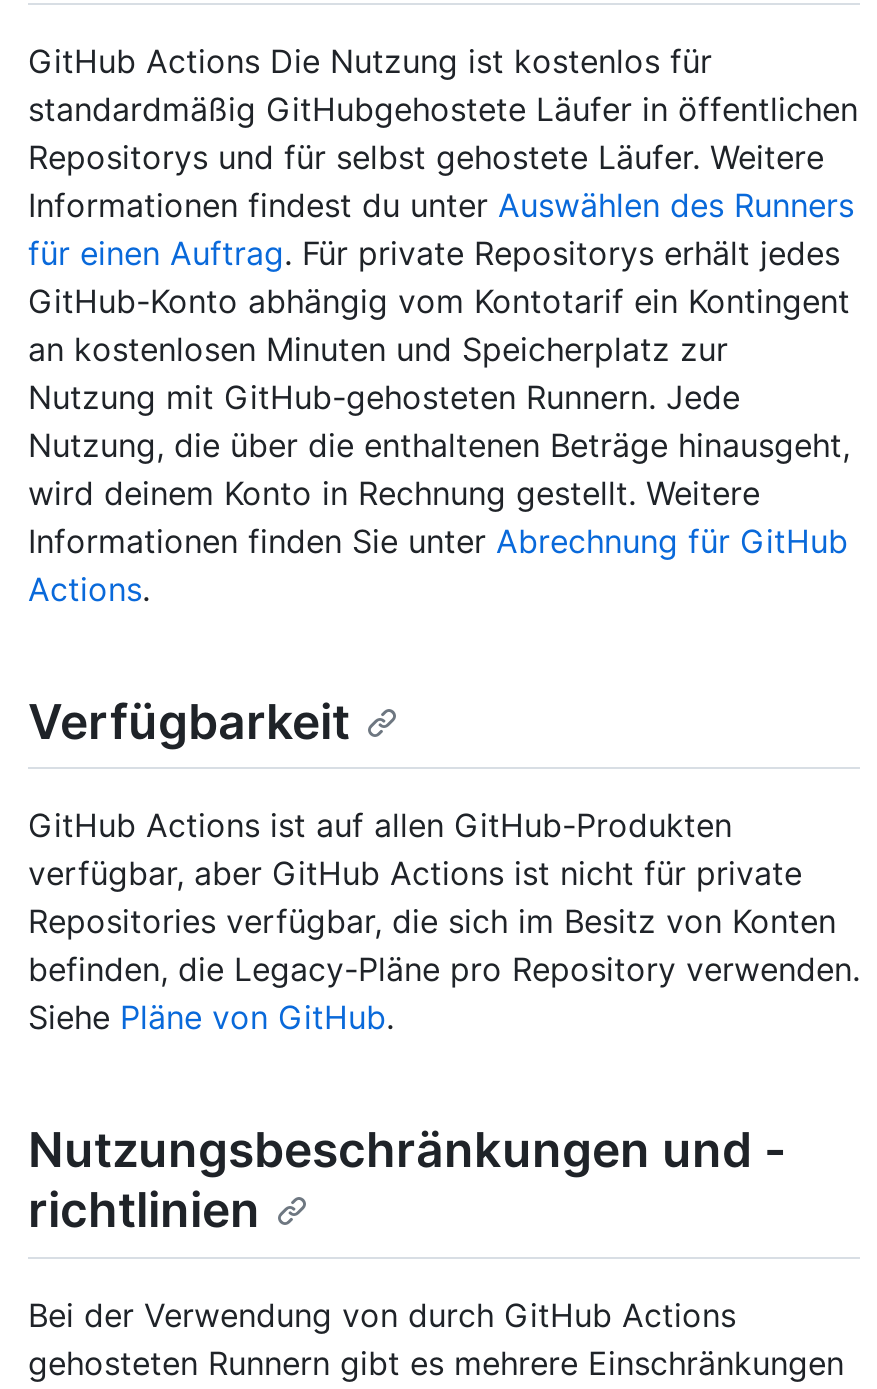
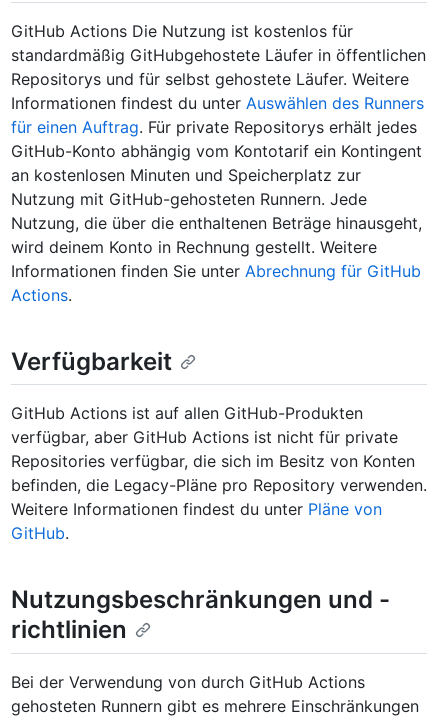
[28,998,394,1038] Siehe Pläne von GitHub. -> [11,499,382,543] Weitere Informationen findest du unter Pläne von | GitHub.

